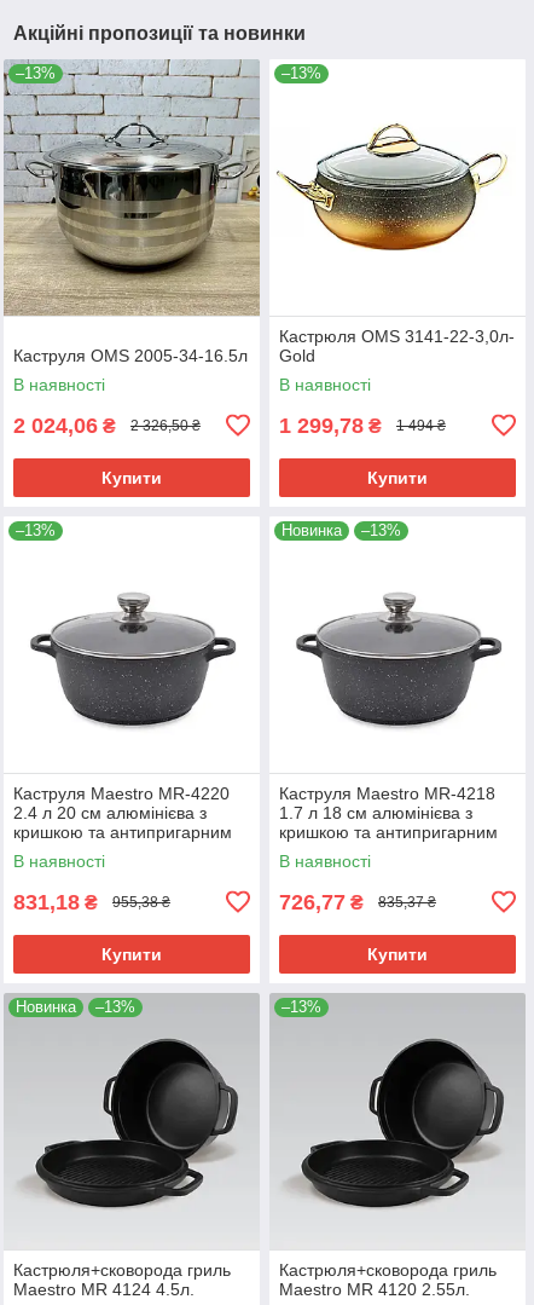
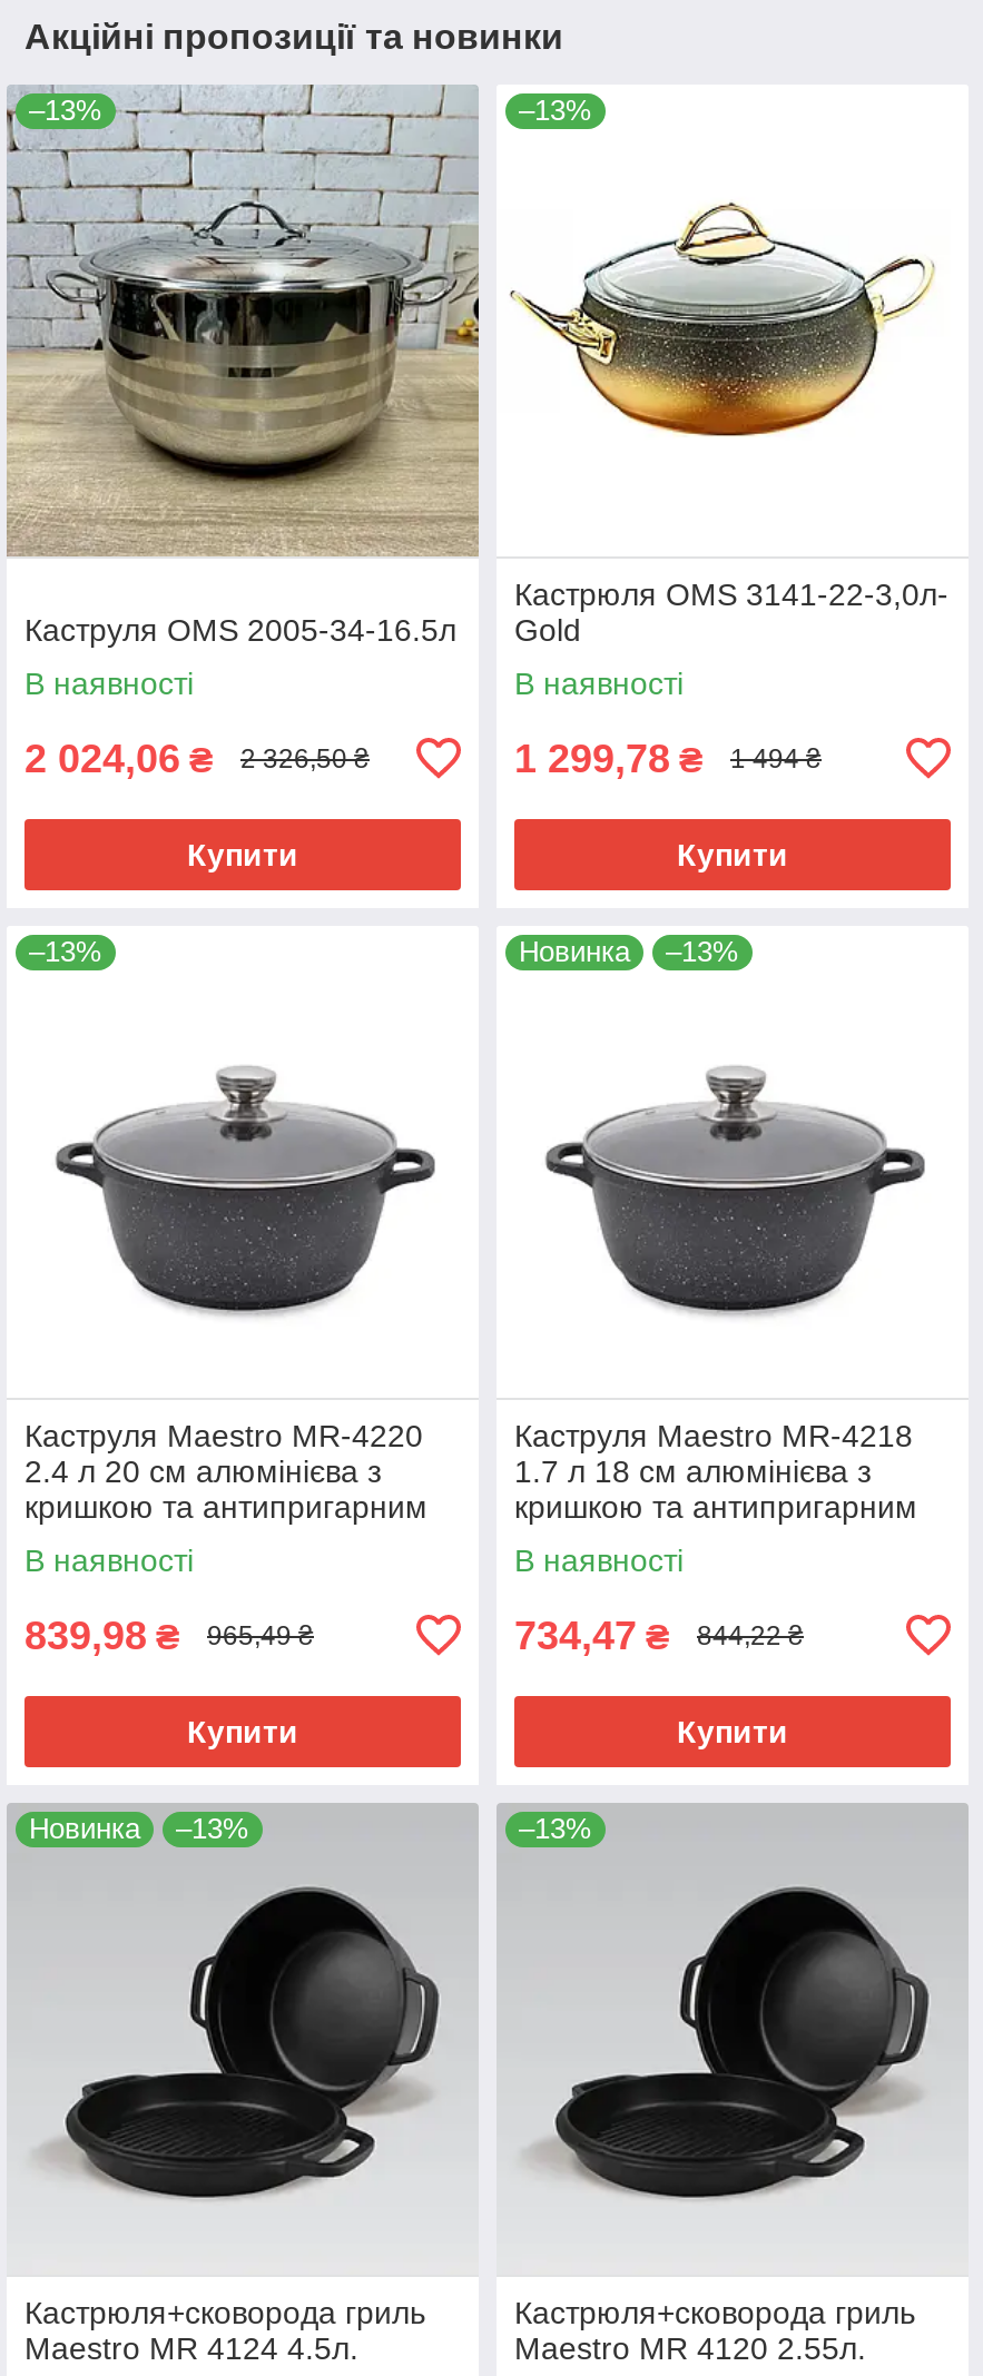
[13,890,98,914] 831,18 ₴ -> [24,1613,180,1658] 839,98 ₴
[112,894,170,911] 955,38 ₴ -> [207,1621,314,1652] 965,49 ₴
[279,890,364,914] 726,77 ₴ -> [514,1613,670,1658] 734,47 ₴
[378,894,436,911] 835,37 ₴ -> [697,1621,804,1652] 844,22 ₴

